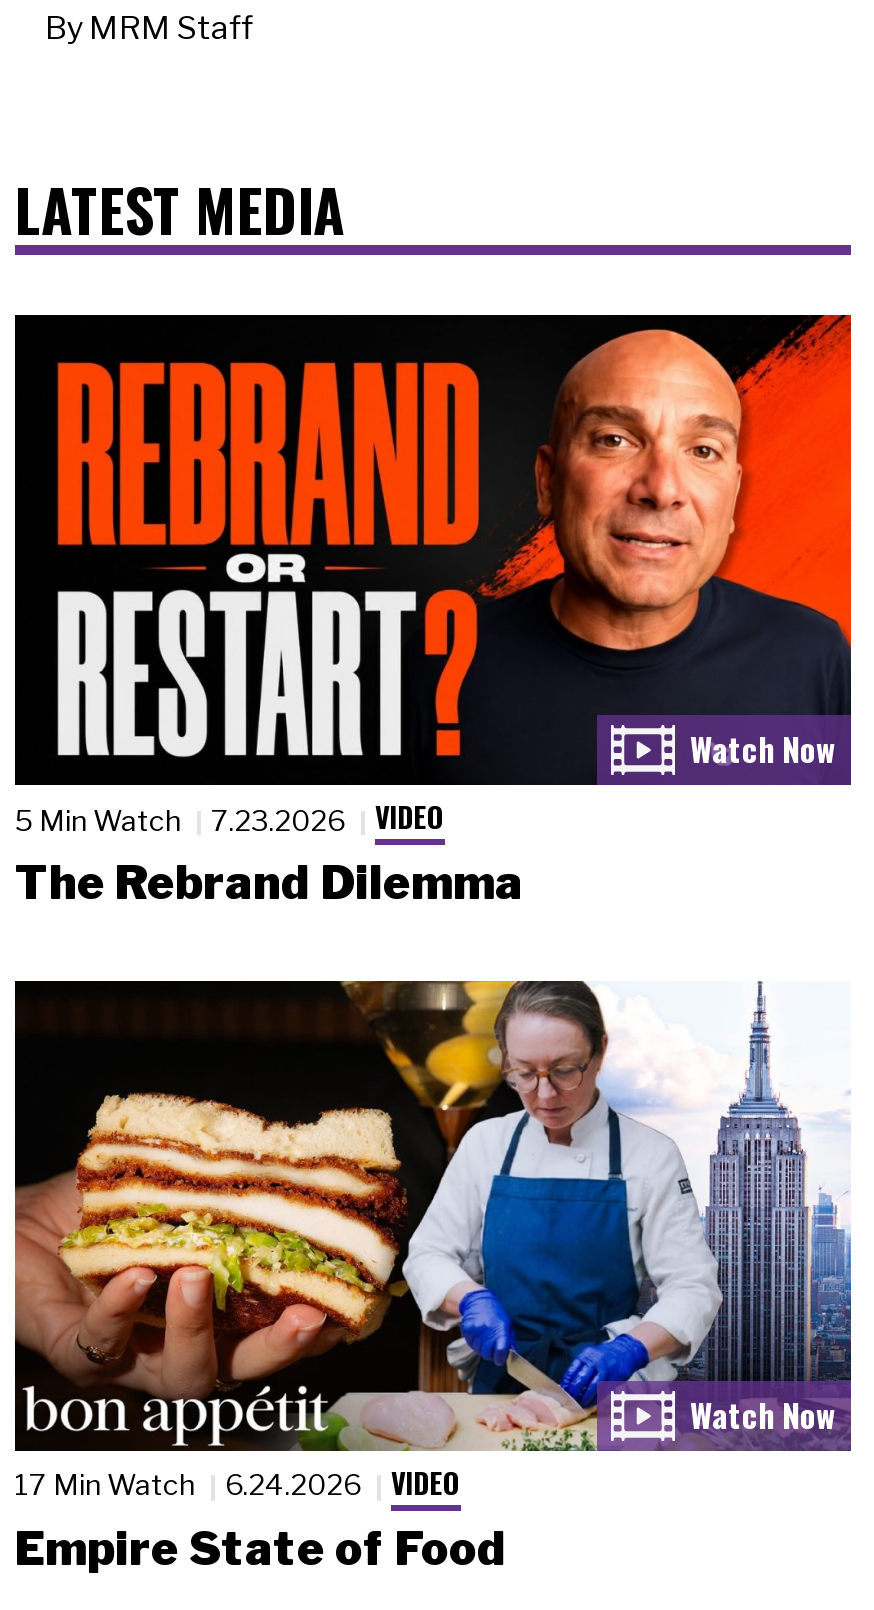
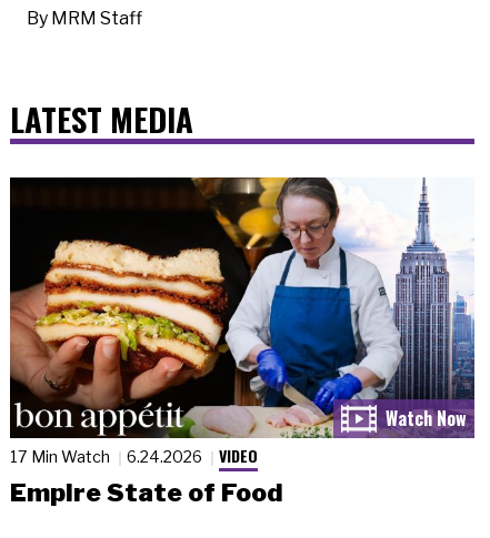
[13,313,853,911] [image] | 5 Min Watch | 7.23.2026 | VIDEO | The Rebrand Dilemma -> none

